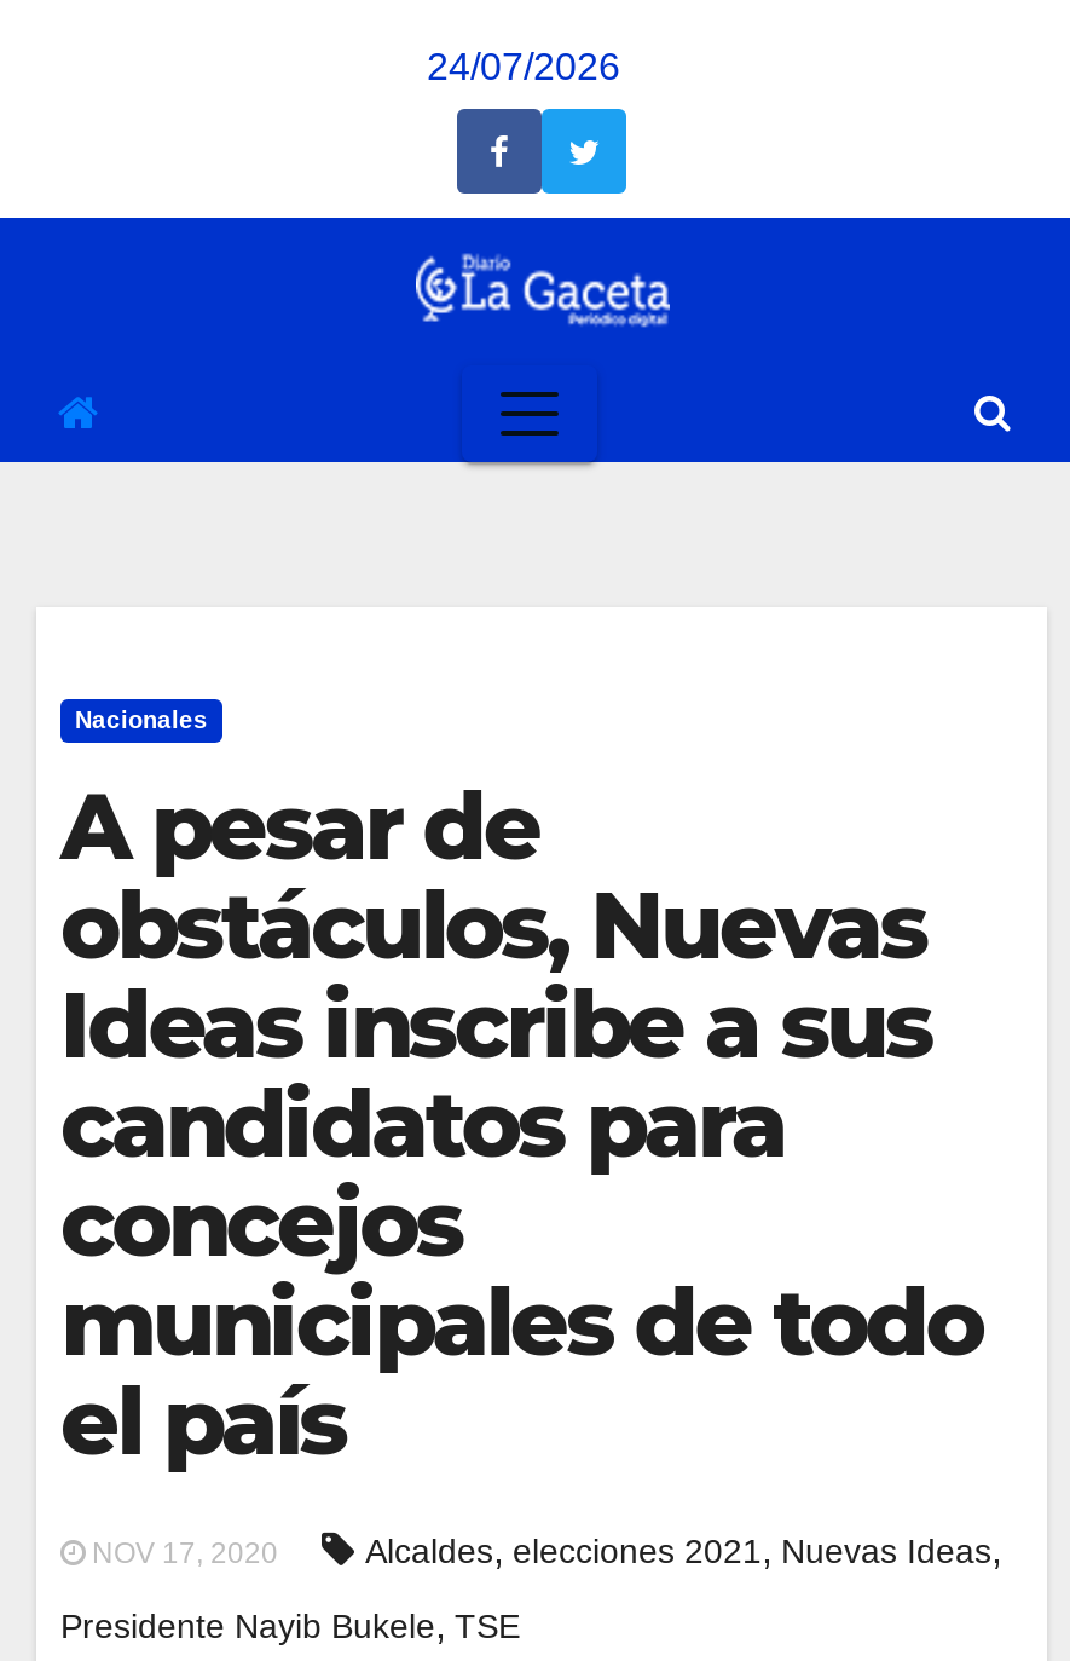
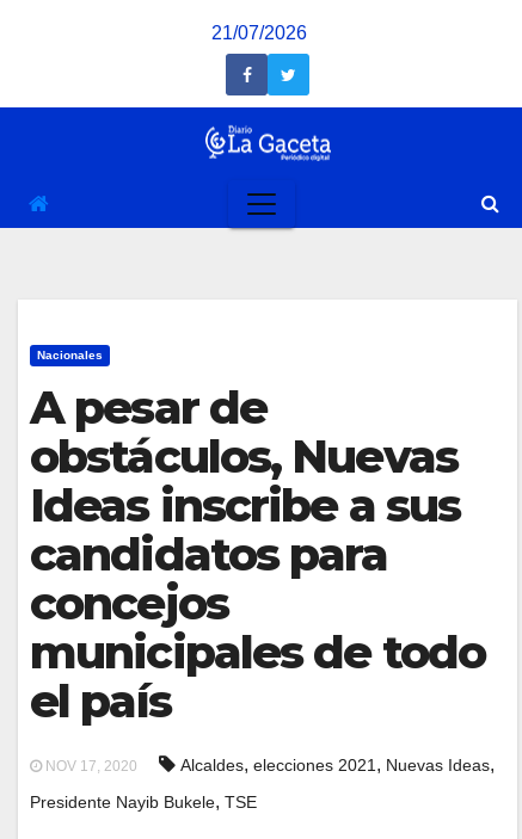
[427,46,620,87] 24/07/2026 -> [211,23,306,43] 21/07/2026

